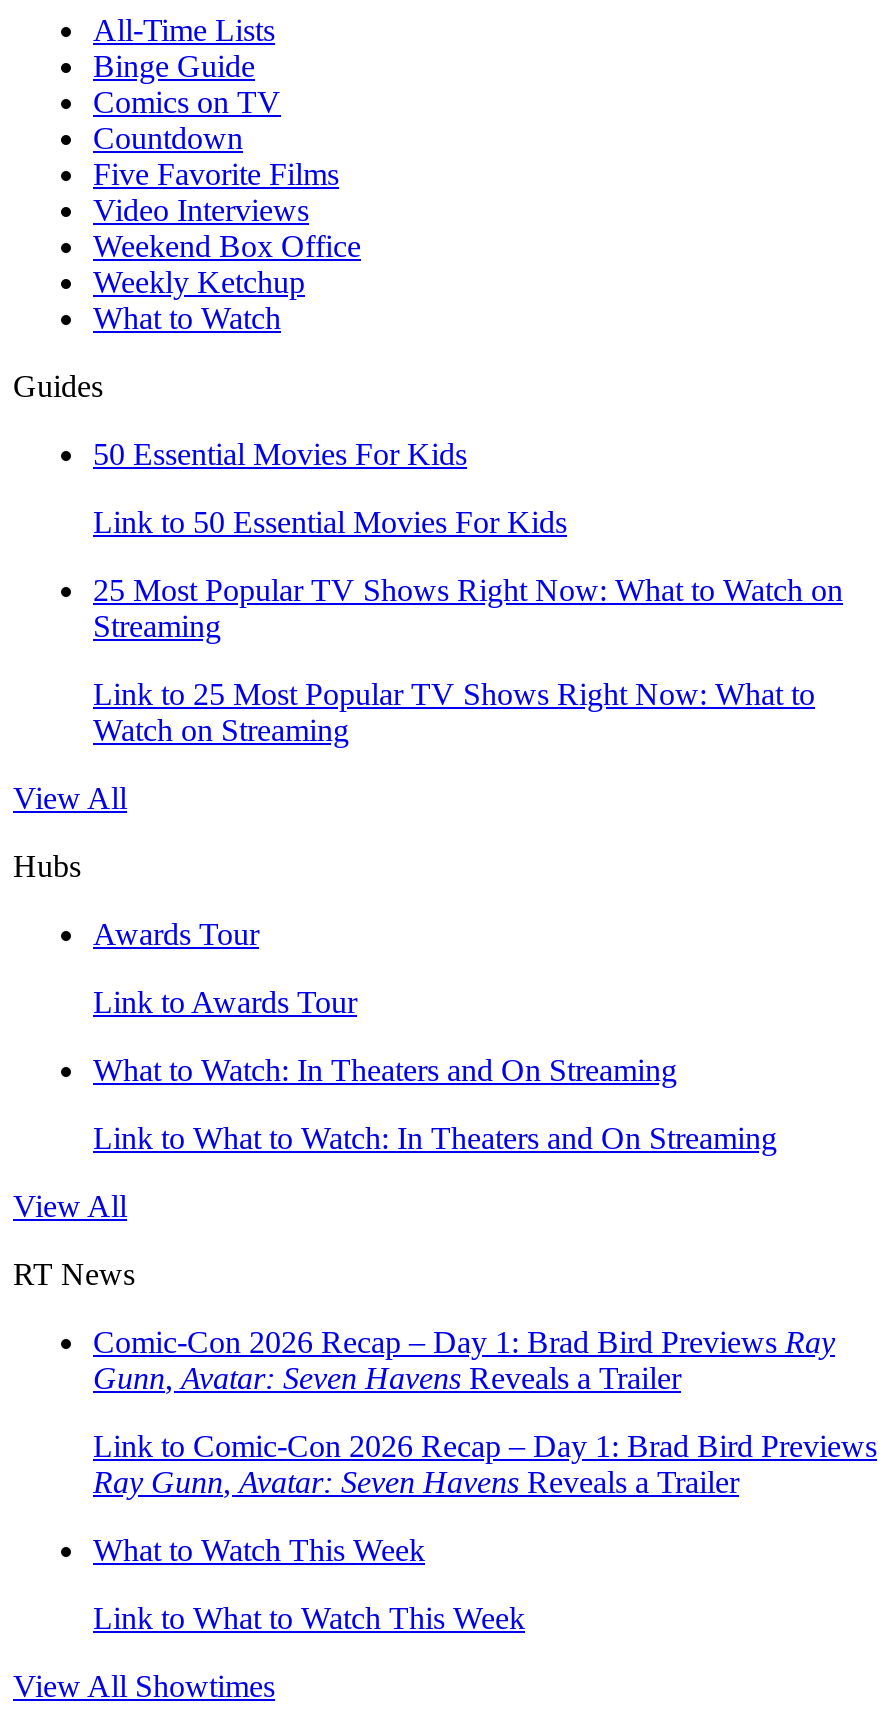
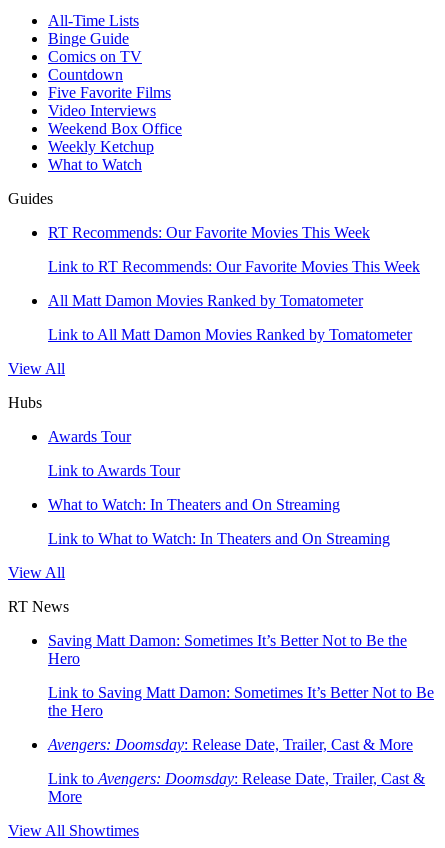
[93,437,467,471] 50 Essential Movies For Kids -> [48,224,370,241] RT Recommends: Our Favorite Movies This Week
[93,505,567,539] Link to 50 Essential Movies For Kids -> [48,258,420,275] Link to RT Recommends: Our Favorite Movies This Week
[93,573,843,643] 25 Most Popular TV Shows Right Now: What to Watch on | Streaming -> [48,292,363,309] All Matt Damon Movies Ranked by Tomatometer
[93,677,815,747] Link to 25 Most Popular TV Shows Right Now: What to | Watch on Streaming -> [48,326,412,343] Link to All Matt Damon Movies Ranked by Tomatometer
moved [13,781,777,1291] -> [8,360,390,615]: View All | Hubs | Awards Tour | Link to Awards Tour | What to Watch: In Theaters and On Streaming | Link to What to Watch: In Theaters and On Streaming | View All | RT News
[93,1325,835,1395] Comic-Con 2026 Recap – Day 1: Brad Bird Previews Ray | Gunn, Avatar: Seven Havens Reveals a Trailer -> [48,632,407,667] Saving Matt Damon: Sometimes It’s Better Not to Be the | Hero
[93,1429,877,1499] Link to Comic-Con 2026 Recap – Day 1: Brad Bird Previews | Ray Gunn, Avatar: Seven Havens Reveals a Trailer -> [48,684,434,719] Link to Saving Matt Damon: Sometimes It’s Better Not to Be | the Hero
[93,1533,425,1567] What to Watch This Week -> [48,736,413,753] Avengers: Doomsday: Release Date, Trailer, Cast & More
[93,1601,525,1635] Link to What to Watch This Week -> [48,770,425,805] Link to Avengers: Doomsday: Release Date, Trailer, Cast & | More

